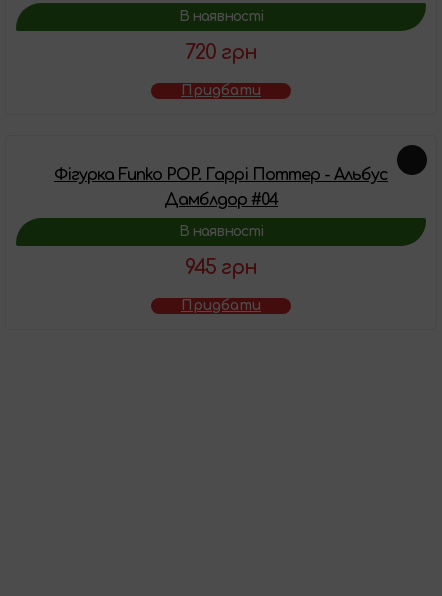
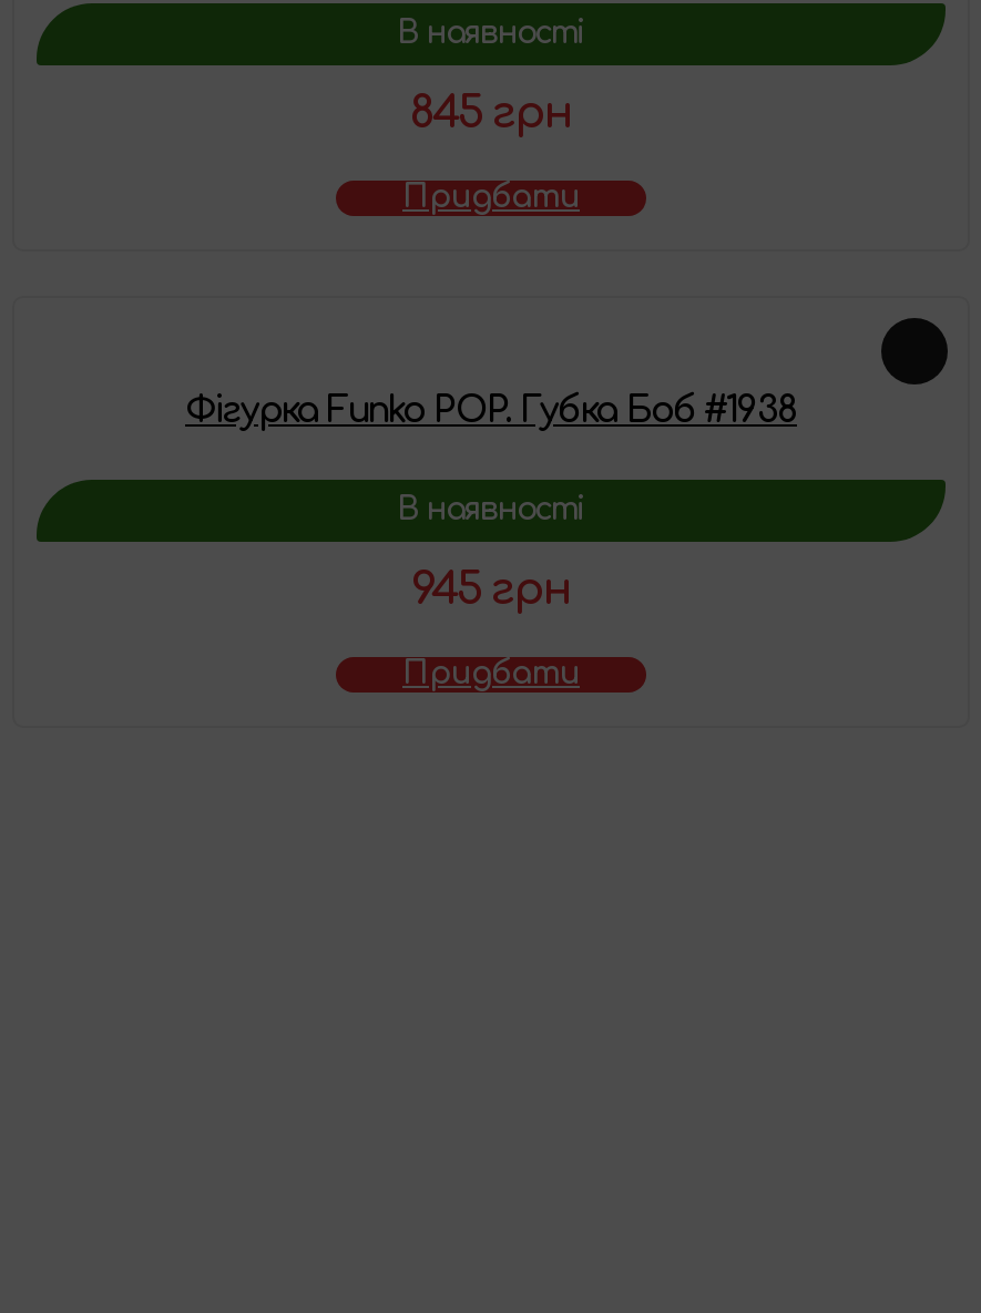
[185,41,257,64] 720 грн -> [410,87,572,138] 845 грн
[54,166,388,209] Фігурка Funko POP. Гаррі Поттер - Альбус | Дамблдор #04 -> [185,392,797,432] Фігурка Funko POP. Губка Боб #1938

